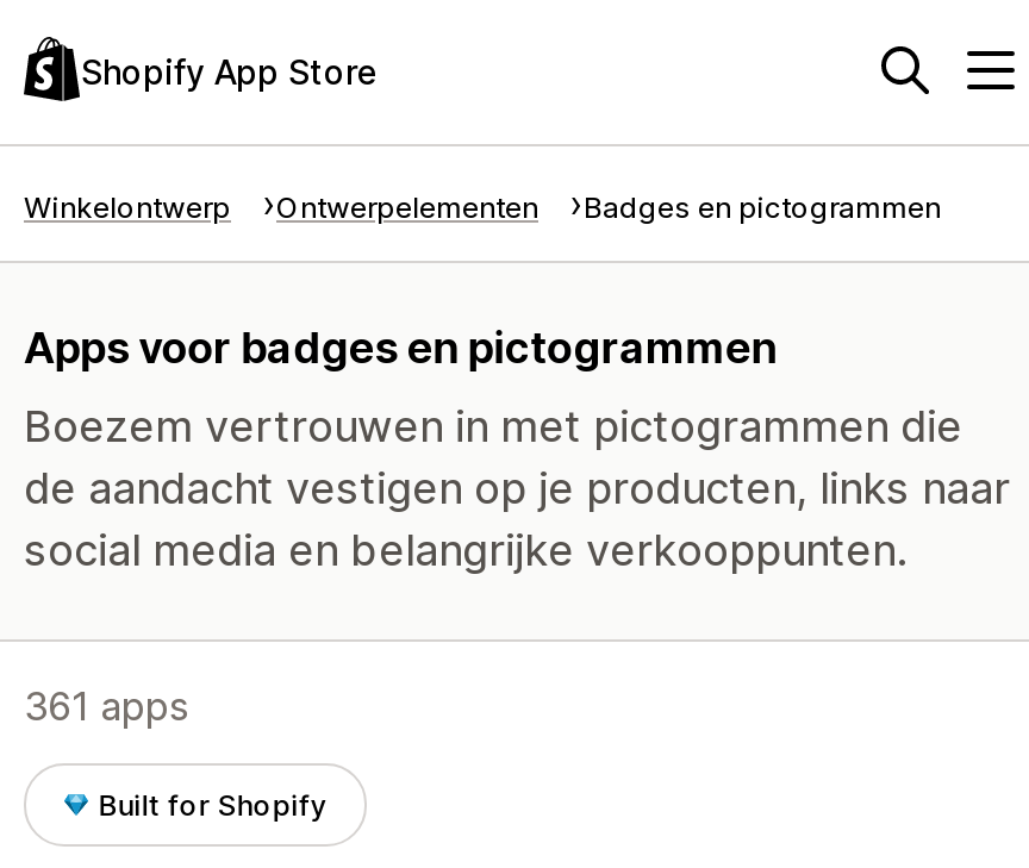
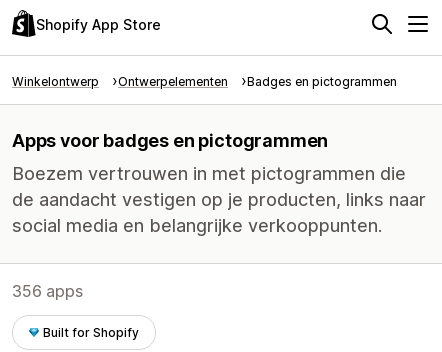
[24,682,188,730] 361 apps -> [12,281,83,301] 356 apps

